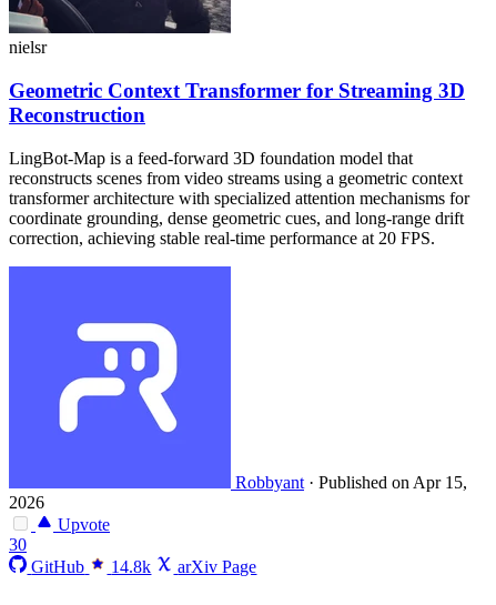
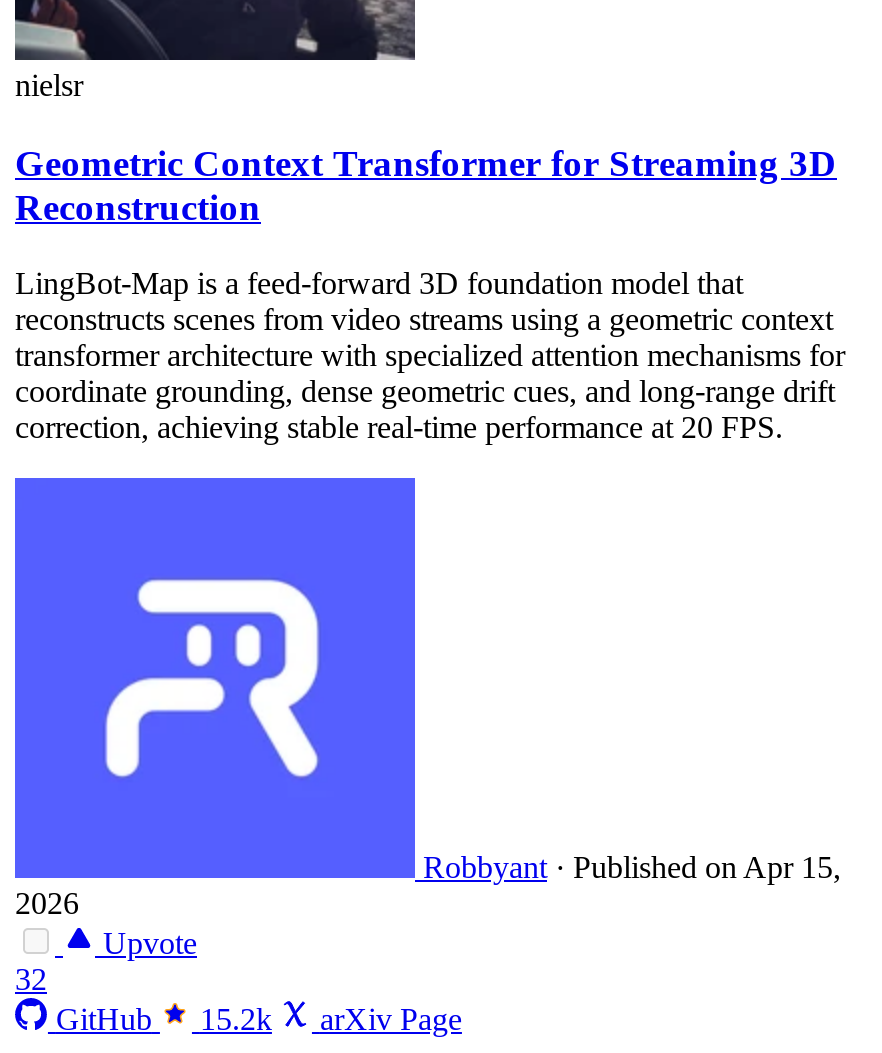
[9,535,27,553] 30 -> [15,963,47,997] 32
[32,557,257,576] GitHub 14.8k arXiv Page -> [56,1003,462,1037] GitHub 15.2k arXiv Page

